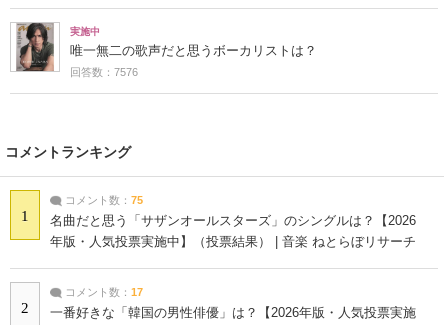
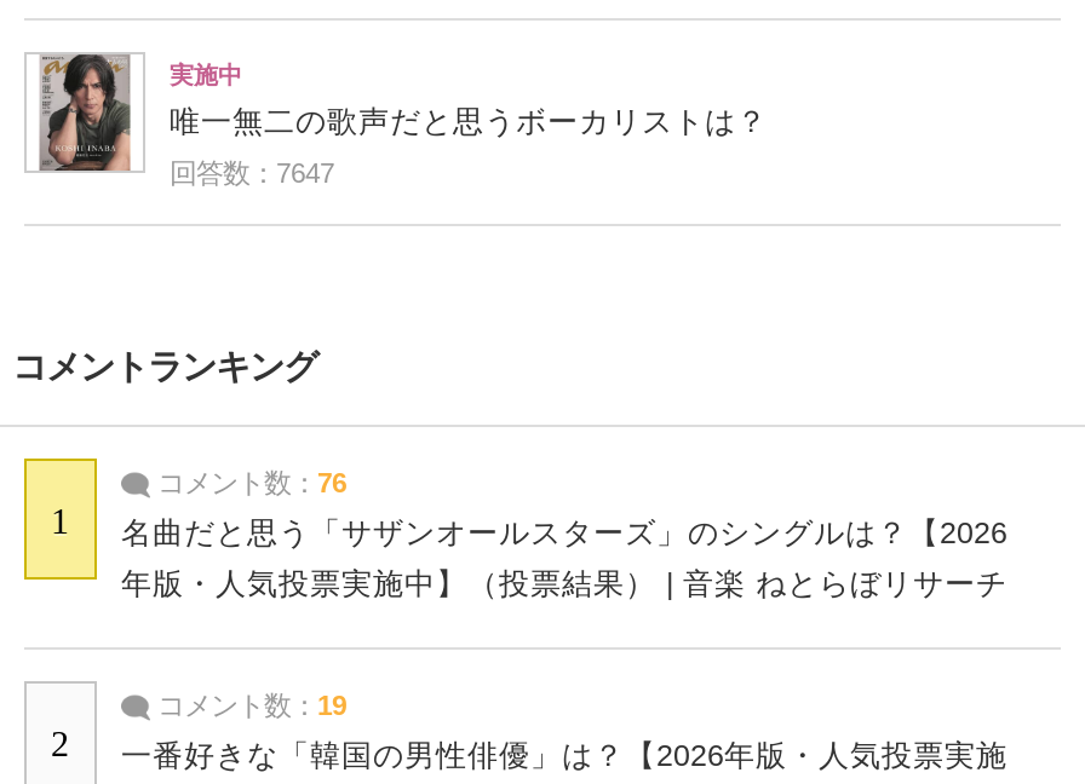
[70,66,138,78] 回答数：7576 -> [170,158,334,187] 回答数：7647
[62,194,143,206] コメント数：75 -> [150,468,346,497] コメント数：76
[62,286,143,298] コメント数：17 -> [150,690,346,719] コメント数：19

